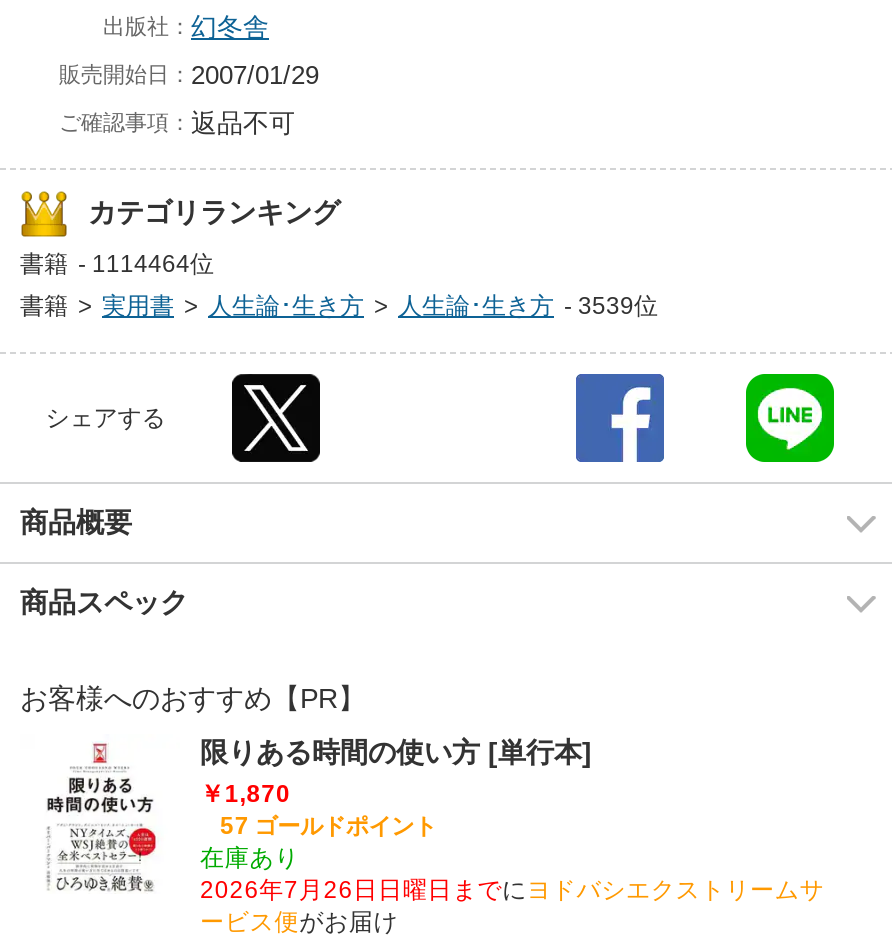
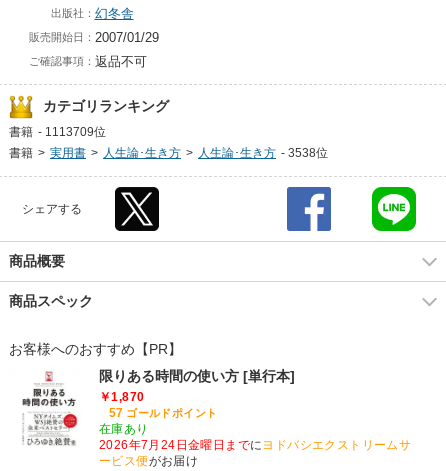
[20,250,214,278] 書籍 - 1114464位 -> [9,125,106,139] 書籍 - 1113709位
[20,292,658,320] 書籍 > 実用書 > 人生論･生き方 > 人生論･生き方 - 3539位 -> [9,146,328,160] 書籍 > 実用書 > 人生論･生き方 > 人生論･生き方 - 3538位
[200,876,824,904] 2026年7月26日日曜日までにヨドバシエクストリームサ -> [99,438,411,452] 2026年7月24日金曜日までにヨドバシエクストリームサ

